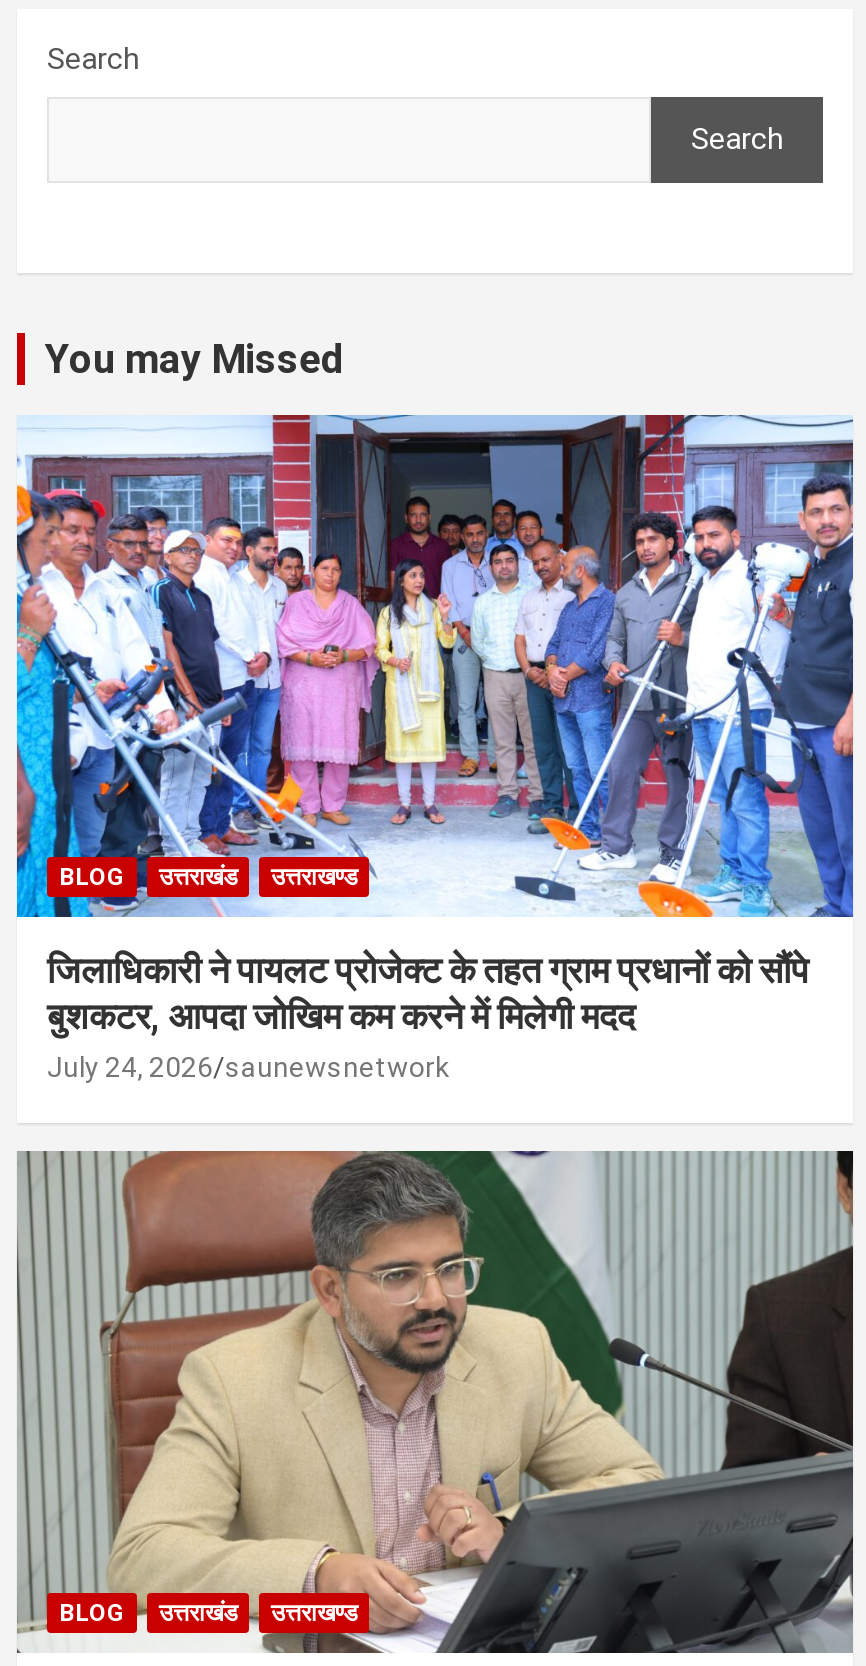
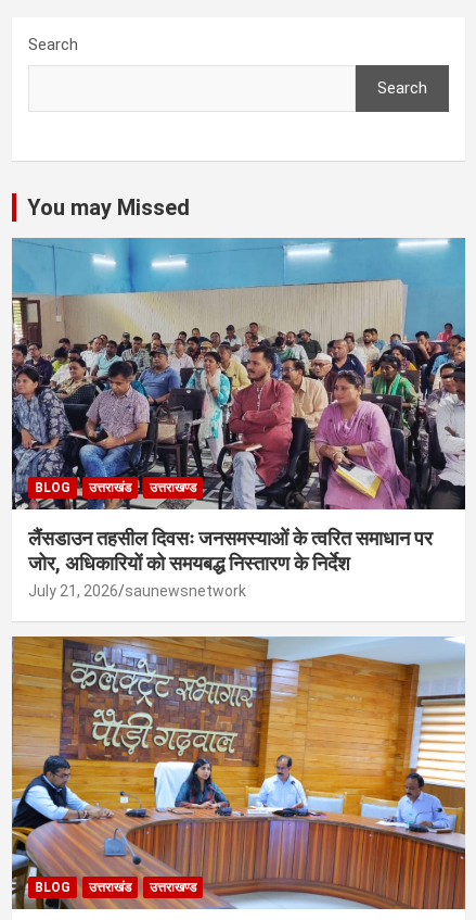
[15,412,855,1083] [image] | जिलाधिकारी ने पायलट प्रोजेक्ट के तहत ग्राम प्रधानों को सौंपे | बुशकटर, आपदा जोखिम कम करने में मिलेगी मदद | July 24, 2026 saunewsnetwork -> [11,237,466,600] [image] | लैंसडाउन तहसील दिवसः जनसमस्याओं के त्वरित समाधान पर | जोर, अधिकारियों को समयबद्ध निस्तारण के निर्देश | July 21, 2026 saunewsnetwork
[17,1148,855,1656] [image] -> [11,635,466,910] [image]

